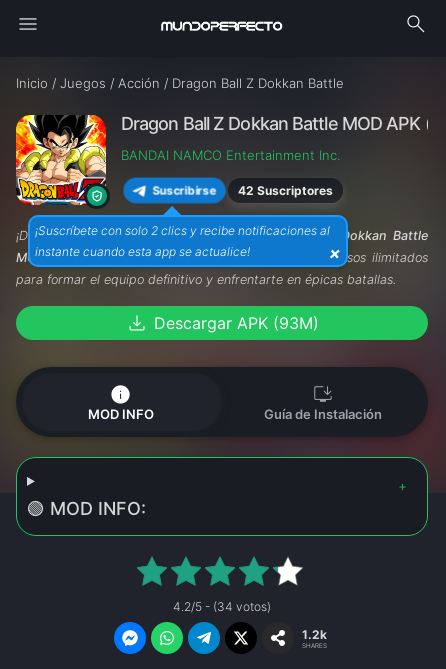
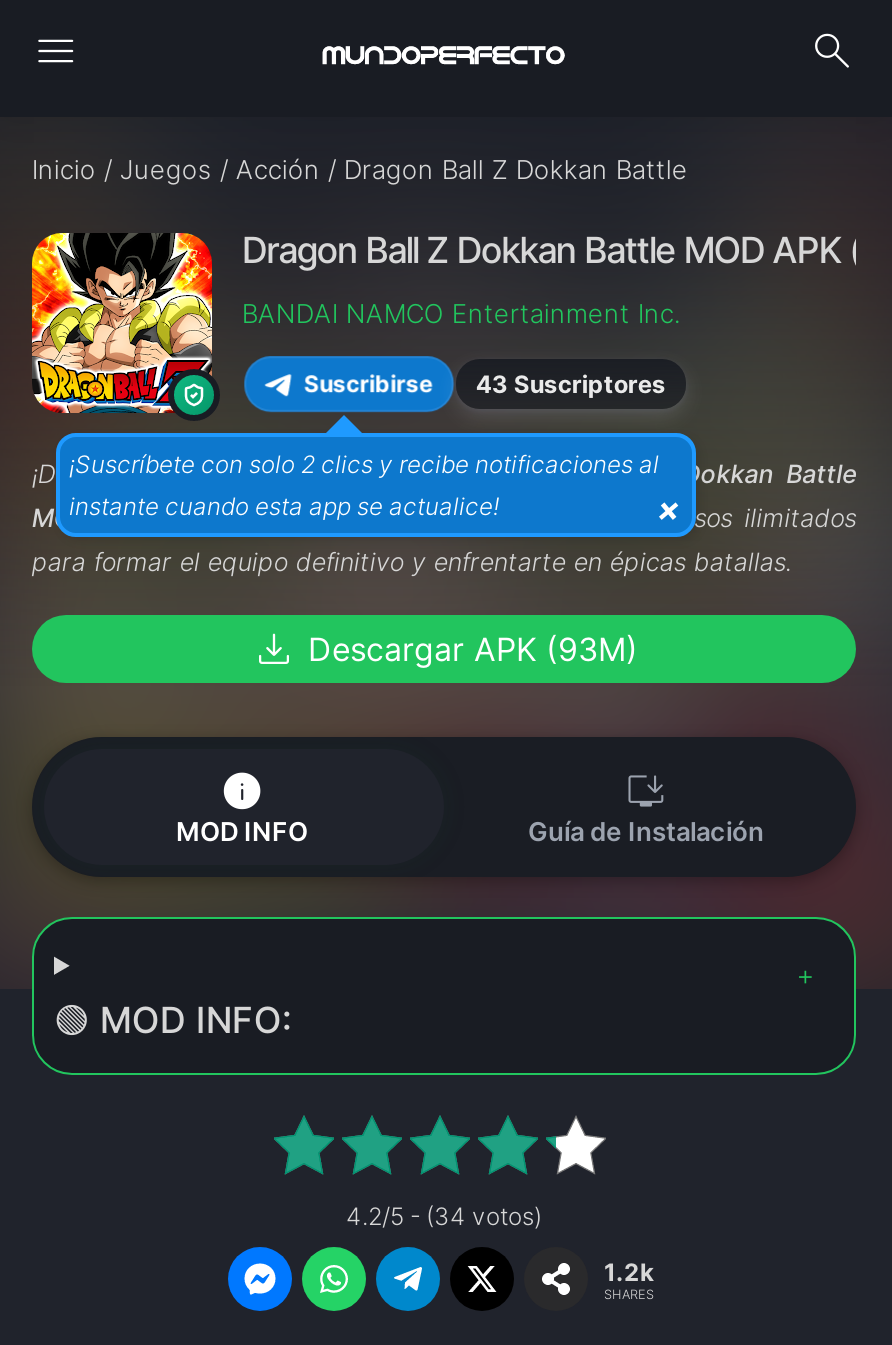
[238,182,333,197] 42 Suscriptores -> [476,368,666,398] 43 Suscriptores

